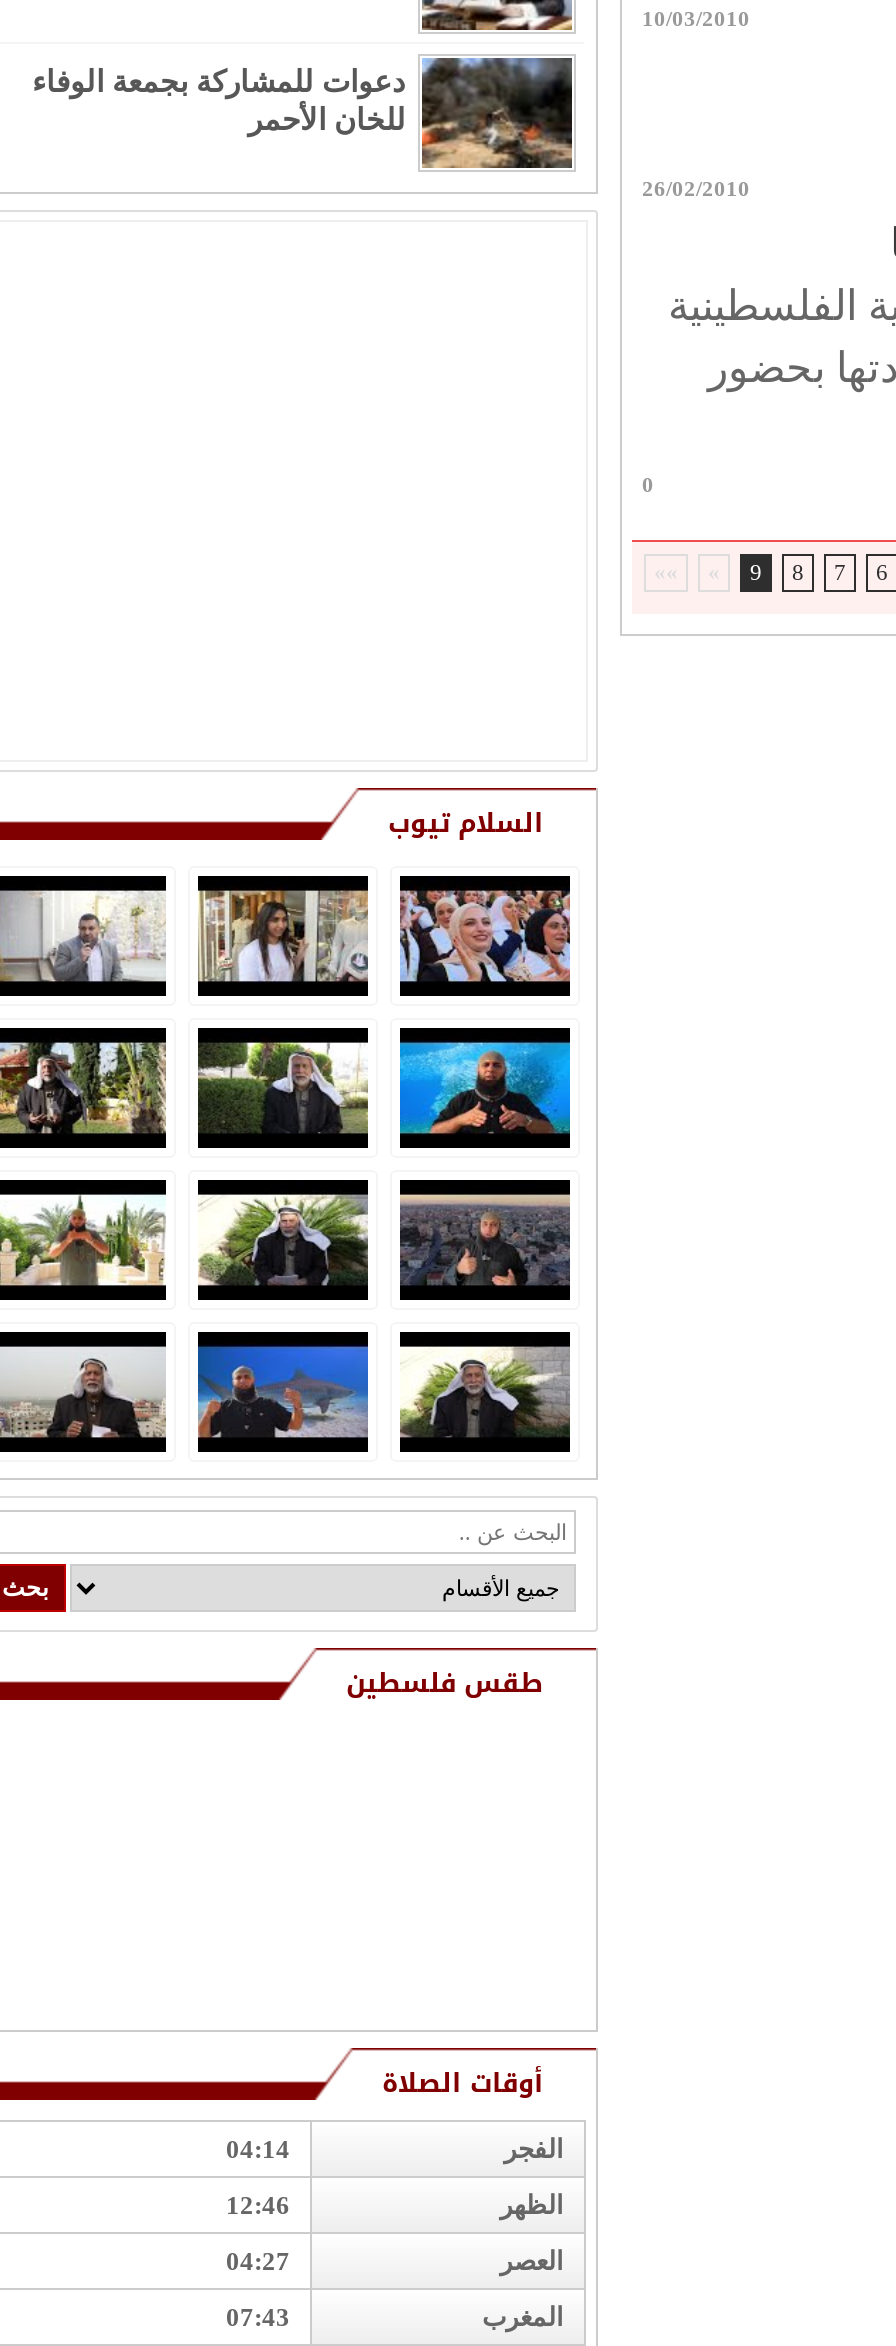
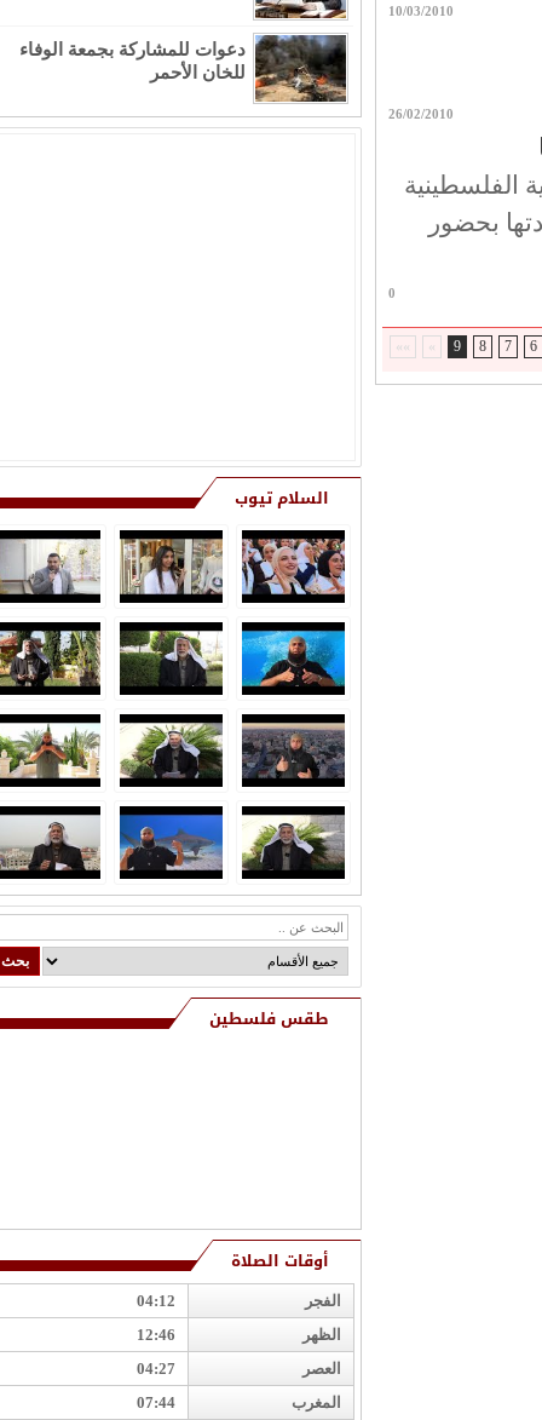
[226,2134,290,2164] 04:14 -> [137,1292,175,1310] 04:12
[226,2302,290,2332] 07:43 -> [137,1393,175,1412] 07:44

